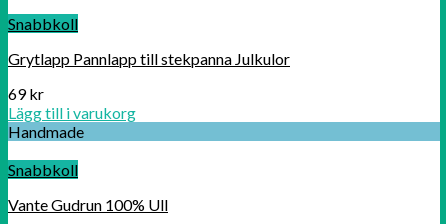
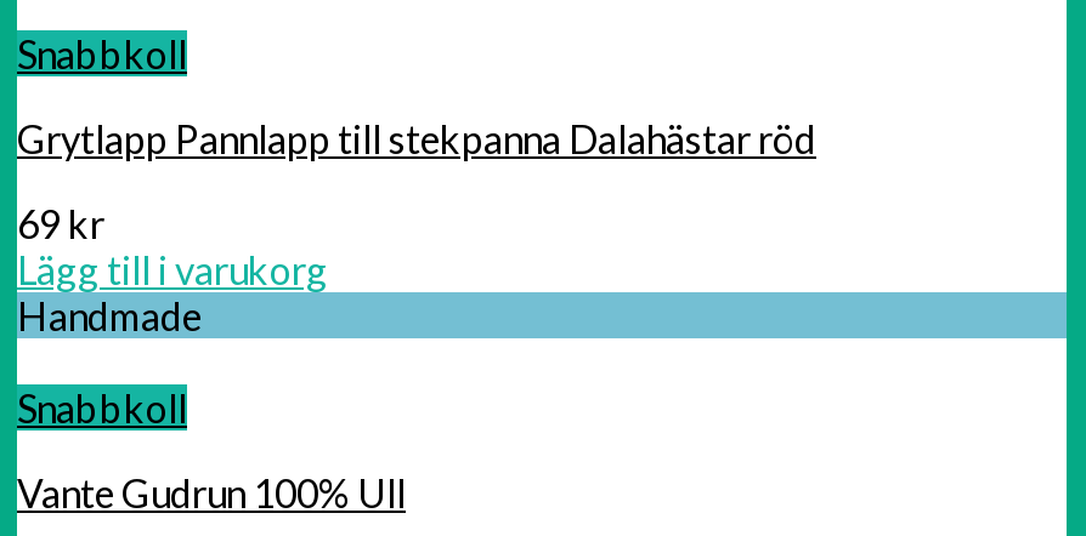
[8,49,290,68] Grytlapp Pannlapp till stekpanna Julkulor -> [17,116,816,162] Grytlapp Pannlapp till stekpanna Dalahästar röd

